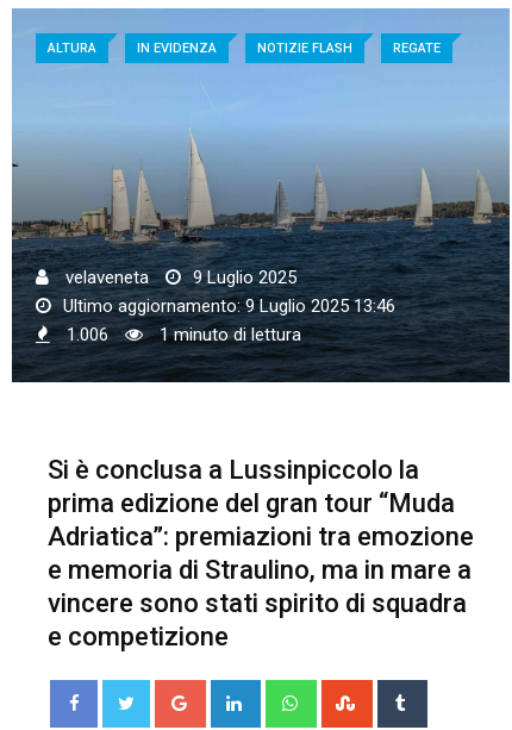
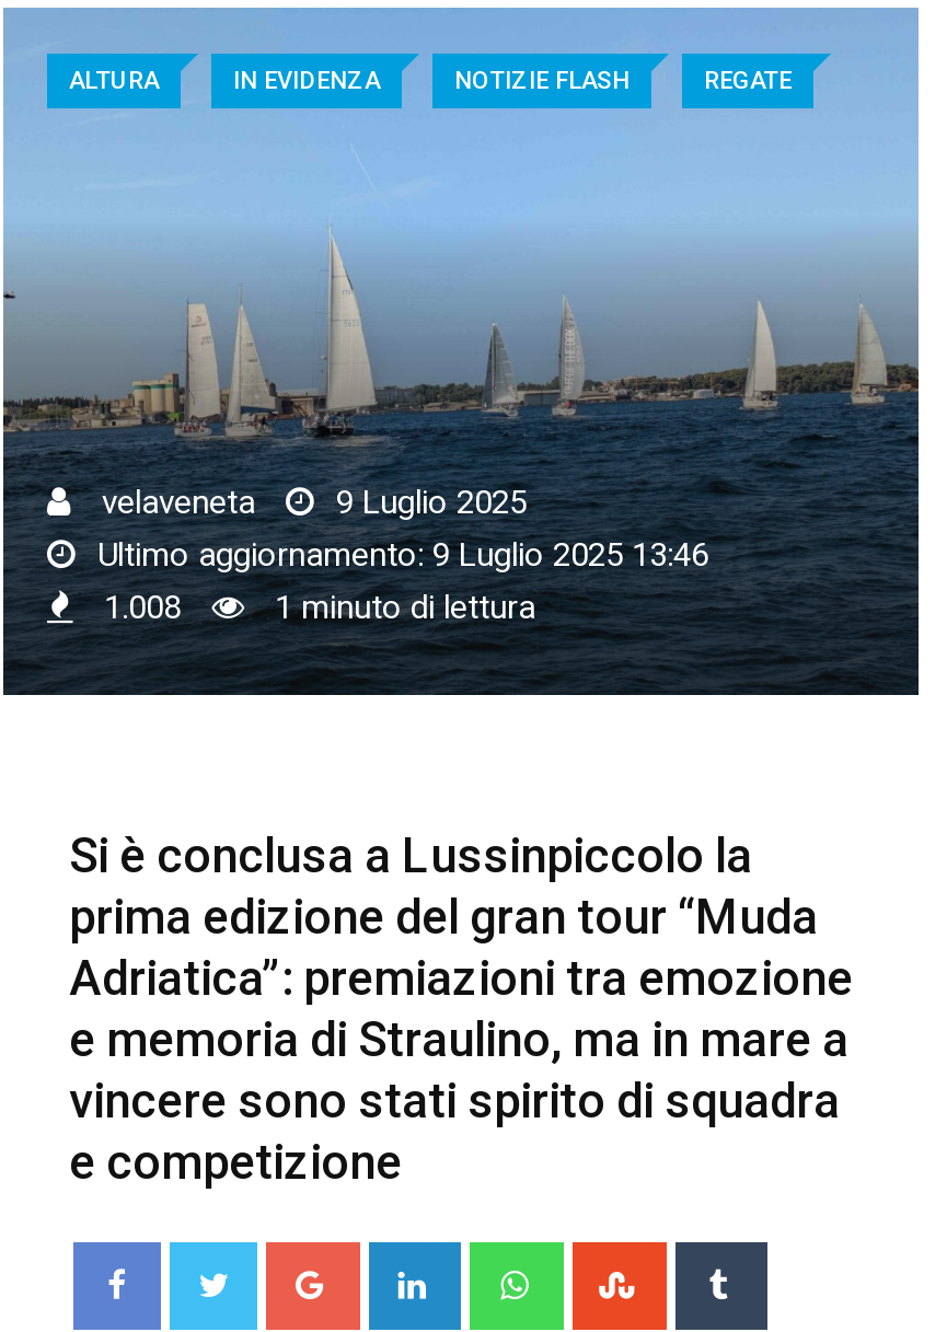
[62,324,108,345] 1.006 -> [95,588,181,627] 1.008

